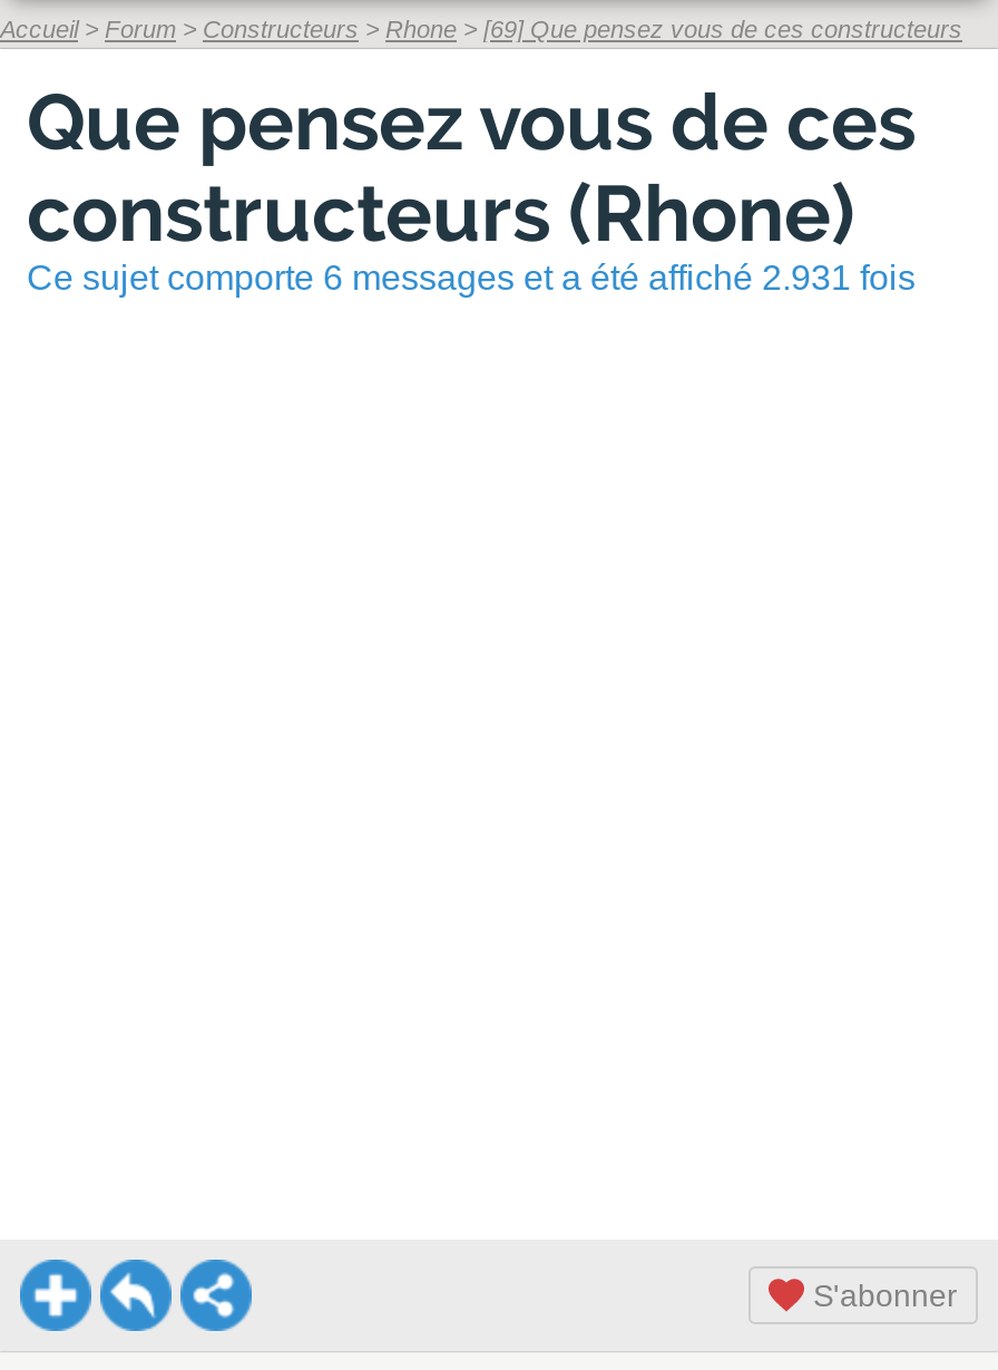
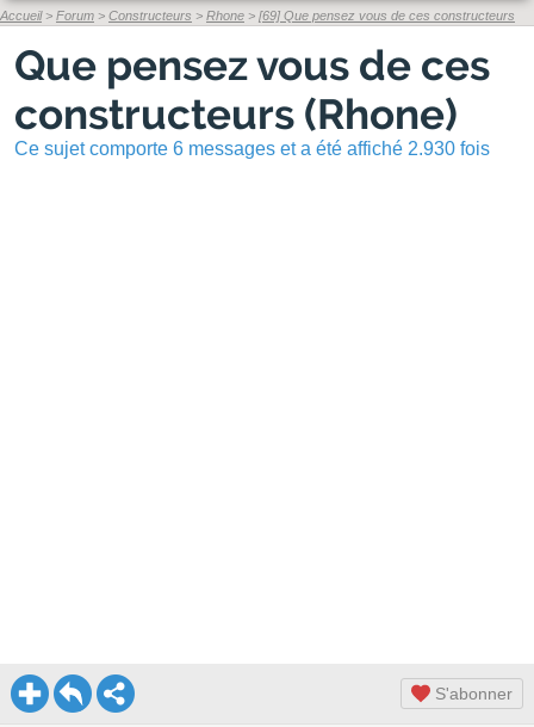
[27,259,916,297] Ce sujet comporte 6 messages et a été affiché 2.931 fois -> [14,138,490,159] Ce sujet comporte 6 messages et a été affiché 2.930 fois

